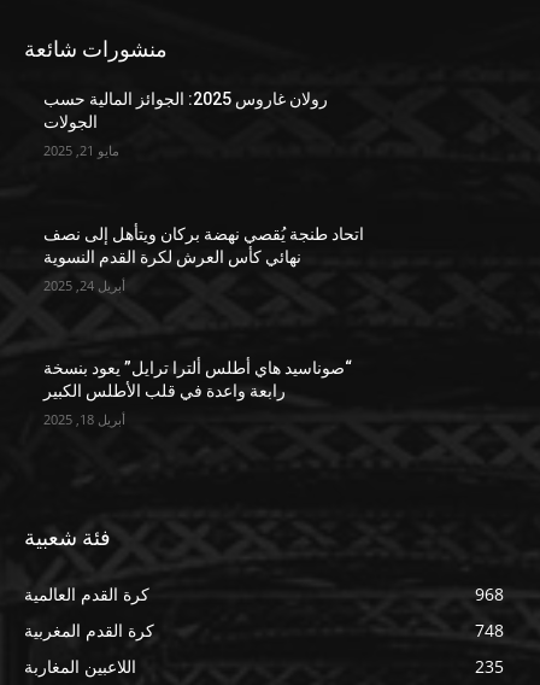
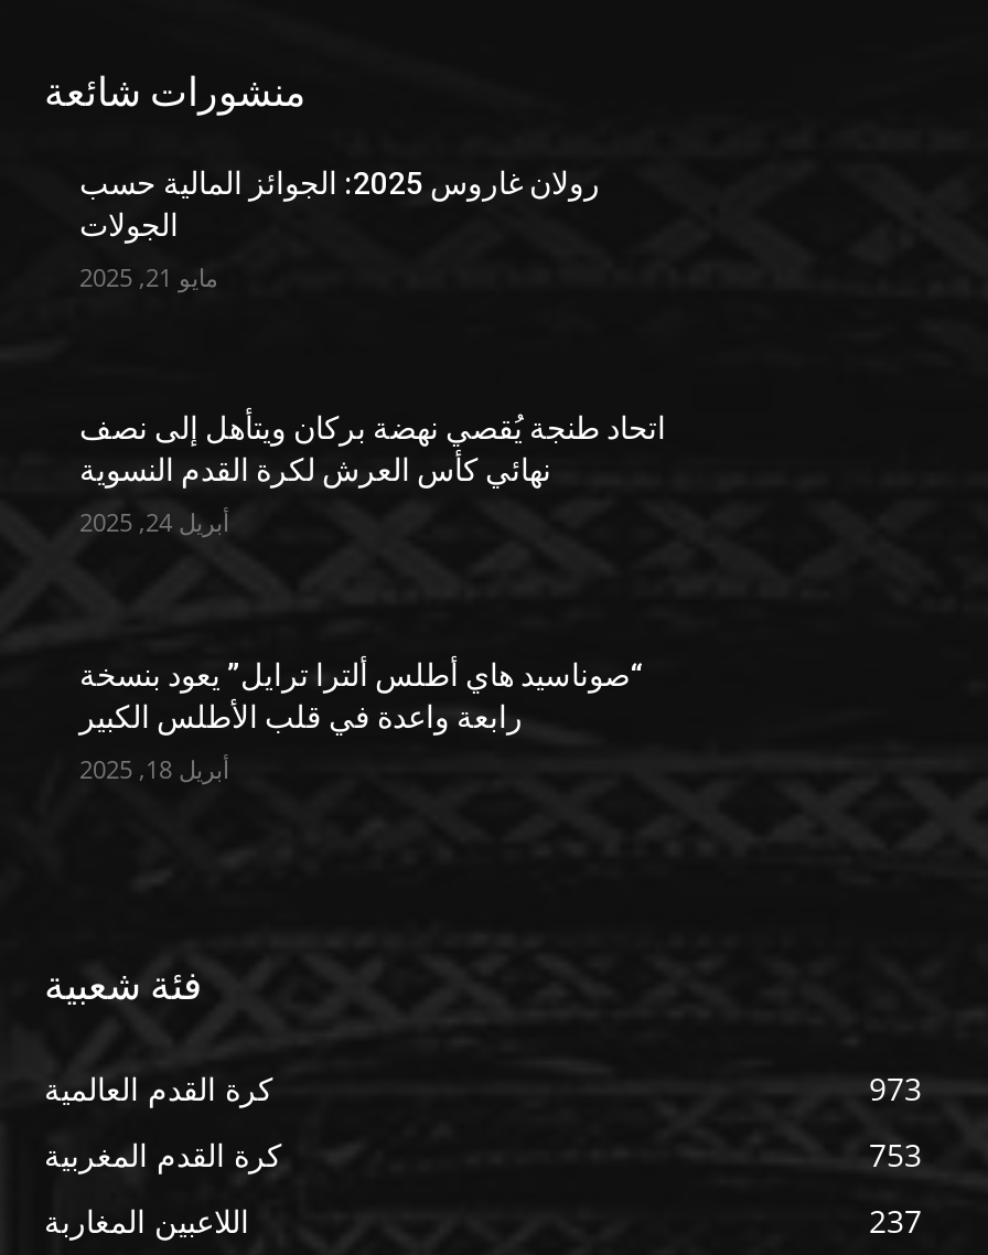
[475,582,504,605] 968 -> [869,1067,922,1109] 973
[475,619,504,641] 748 -> [869,1133,922,1175] 753
[475,655,504,678] 235 -> [869,1200,922,1242] 237

